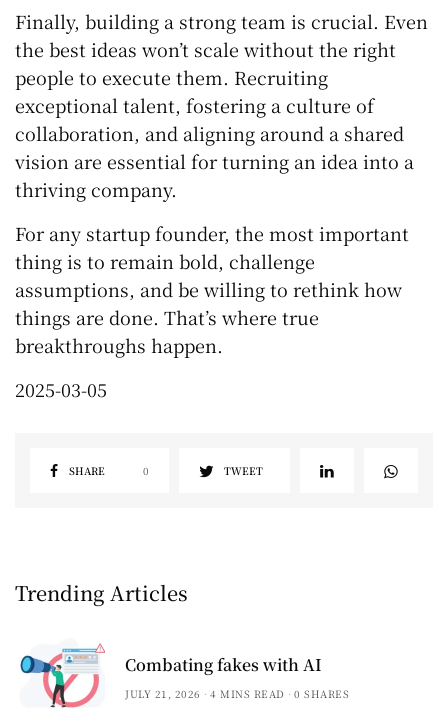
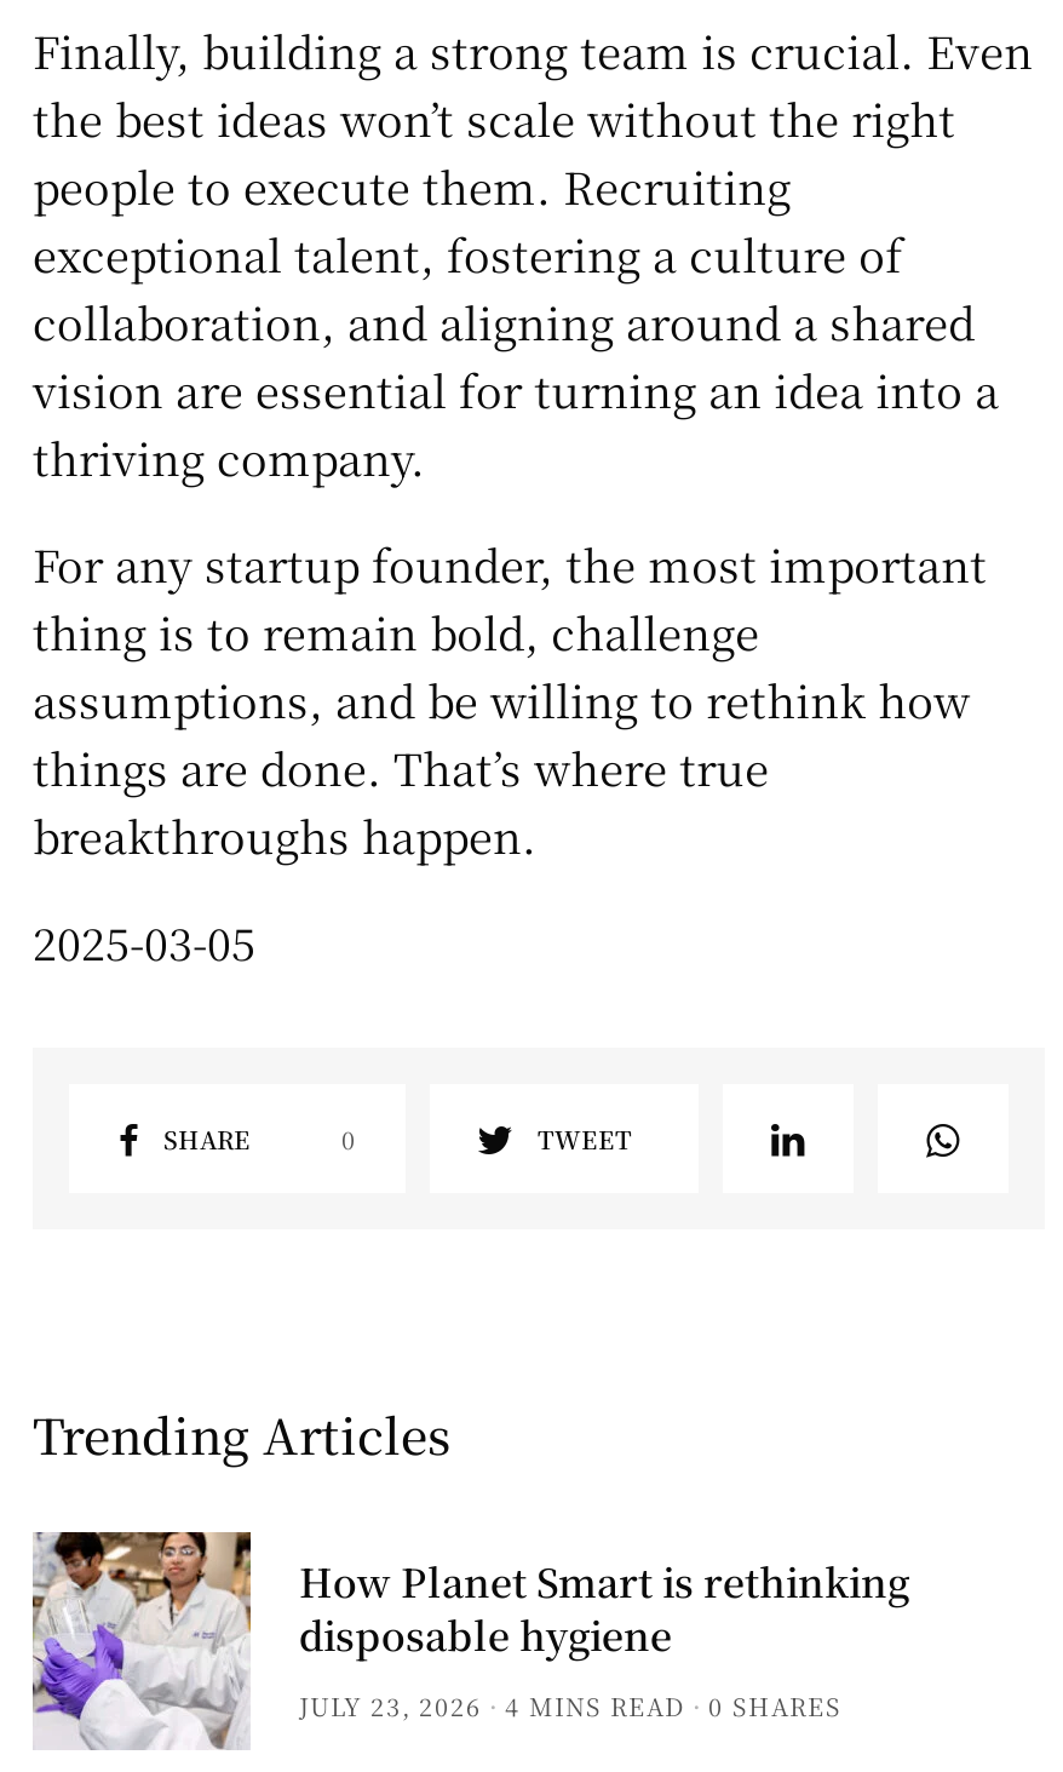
[15,633,322,712] [image] | Combating fakes with AI | JULY 21, 2026 -> [30,1530,909,1753] [image] | How Planet Smart is rethinking | disposable hygiene | JULY 23, 2026

